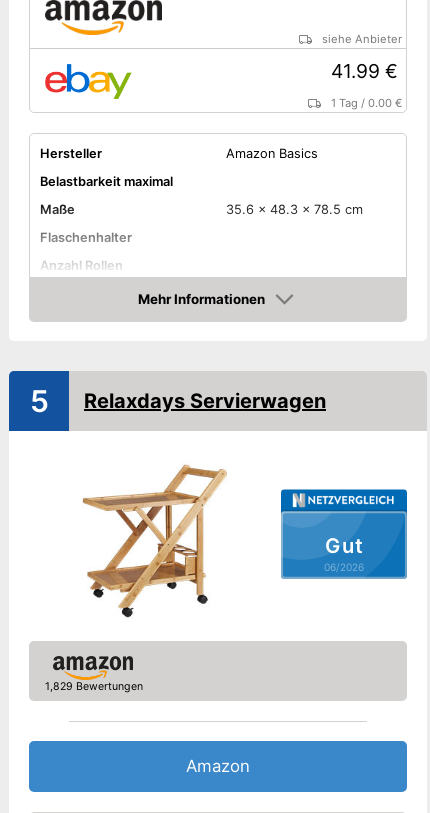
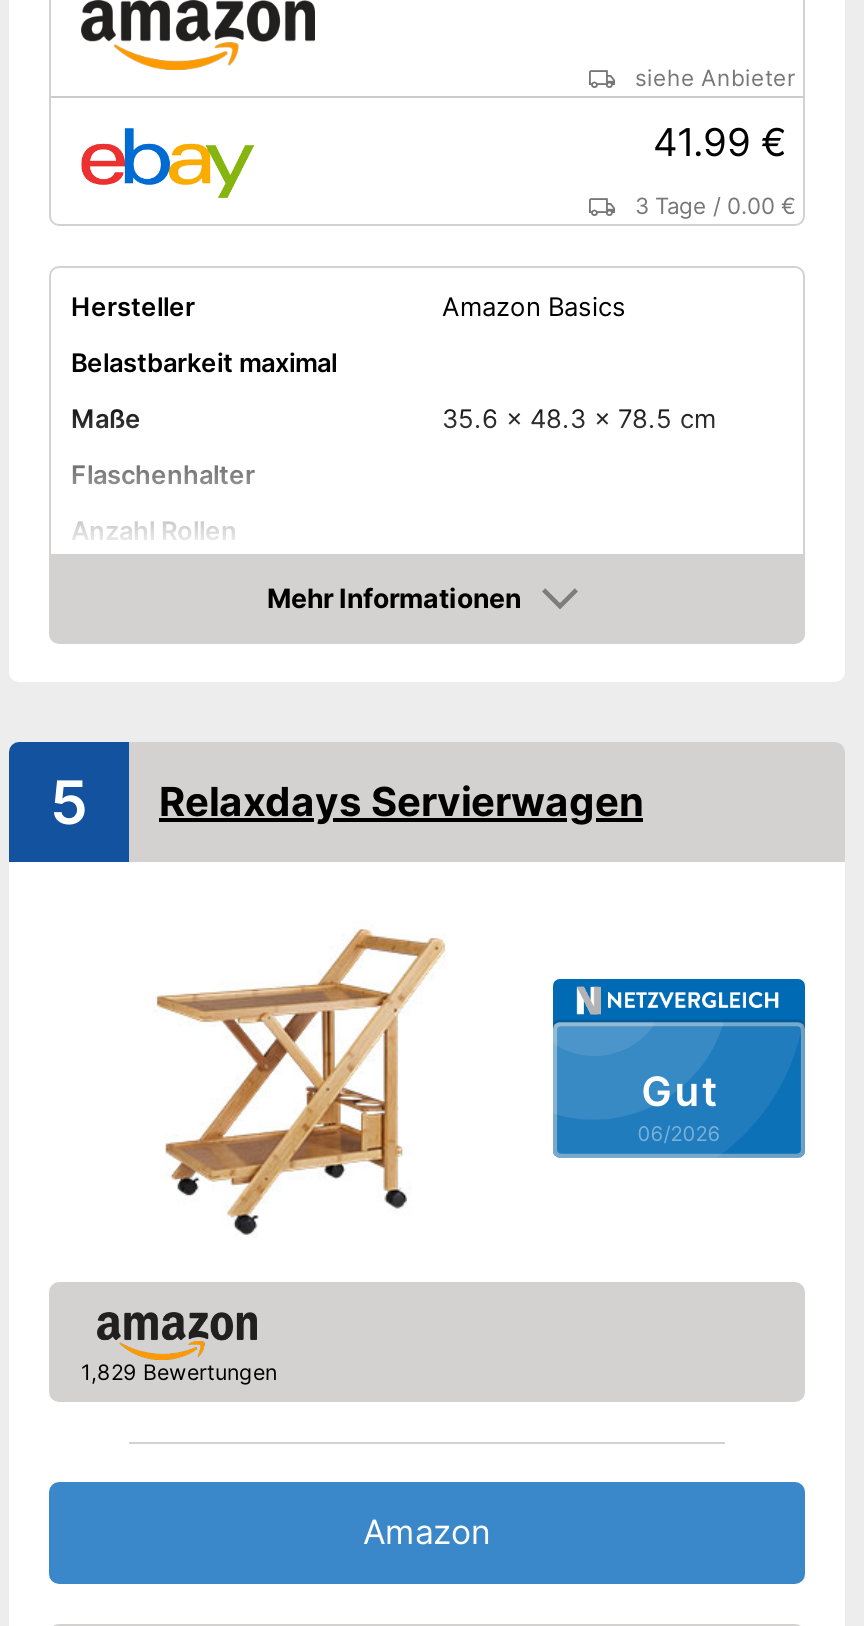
[331,95,402,109] 1 Tag / 0.00 € -> [635,191,795,219] 3 Tage / 0.00 €

